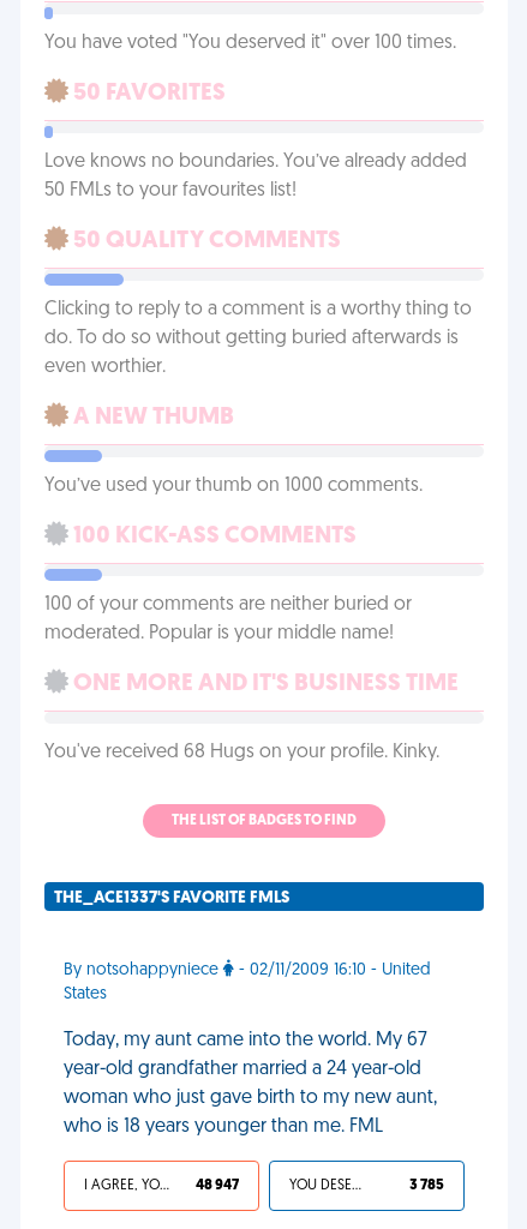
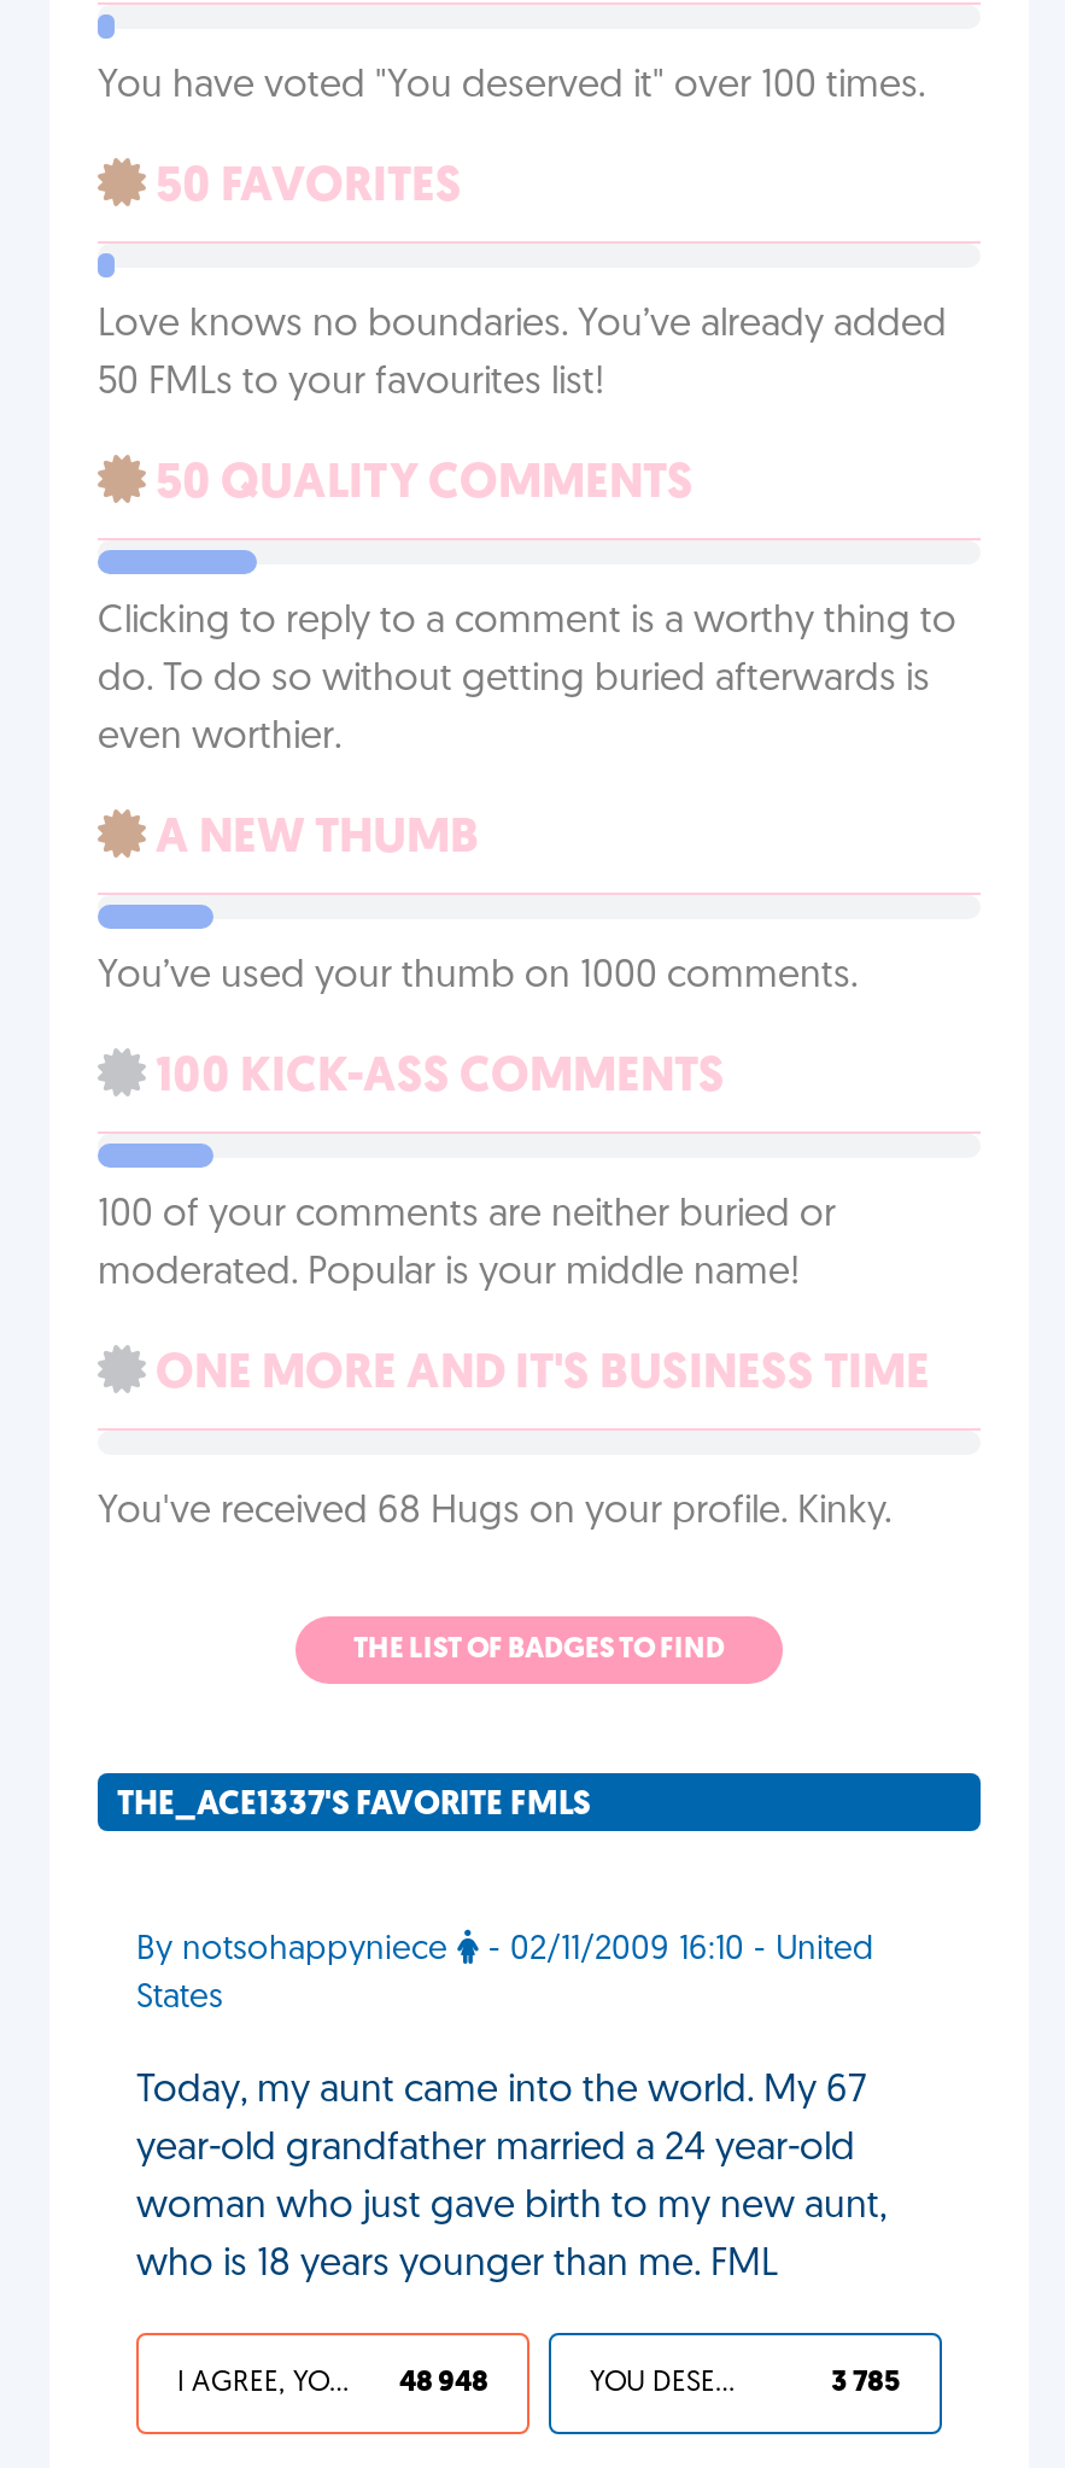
[196,1179,239,1193] 48 947 -> [399,2369,488,2398] 48 948

